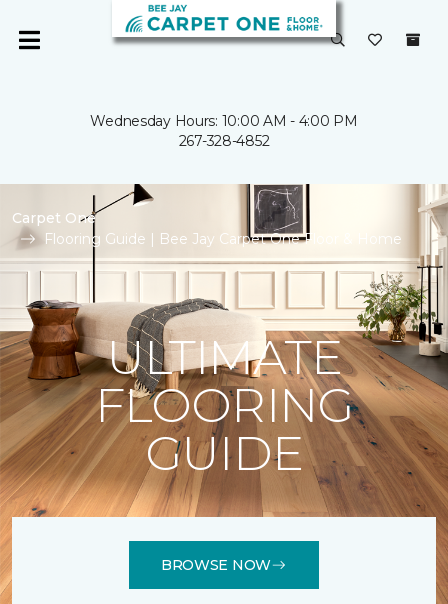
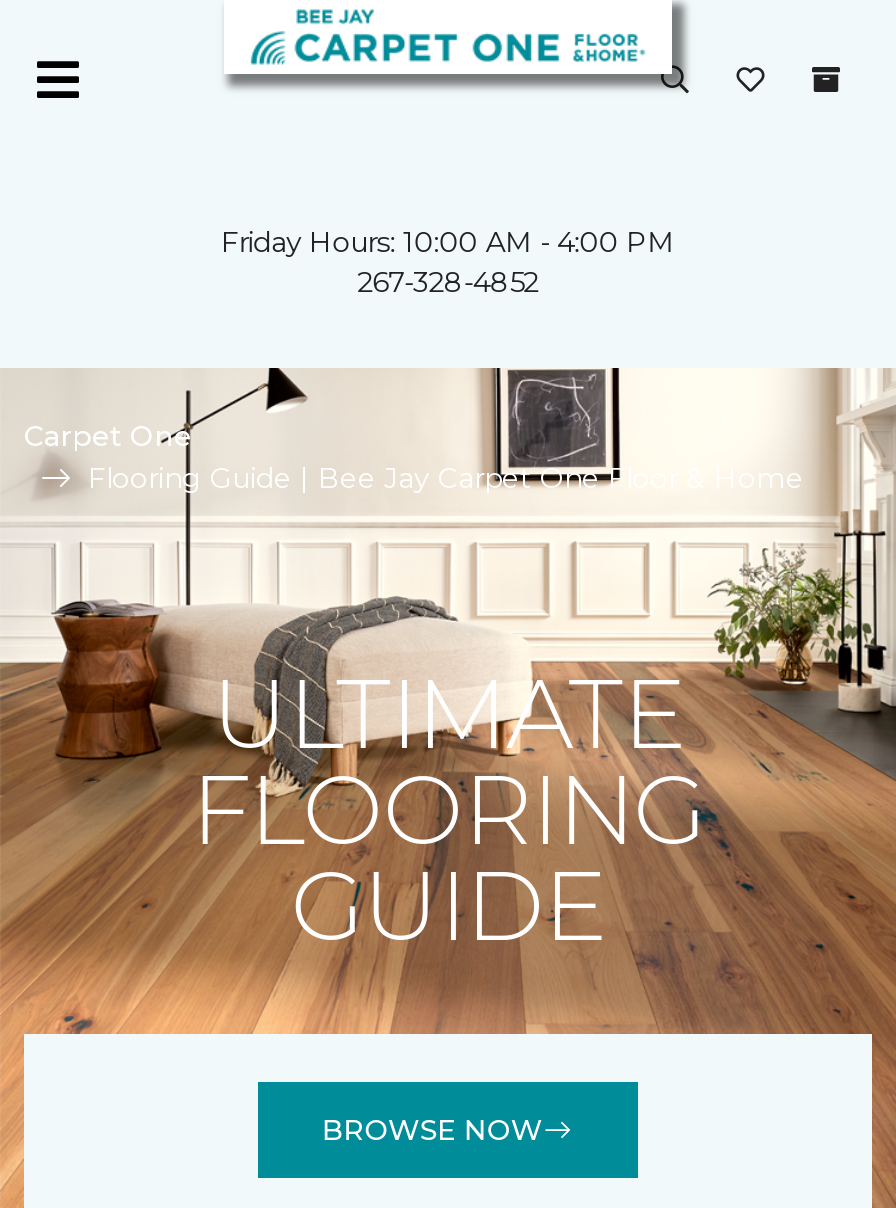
[90,112,358,130] Wednesday Hours: 10:00 AM - 4:00 PM -> [221,224,675,260] Friday Hours: 10:00 AM - 4:00 PM

